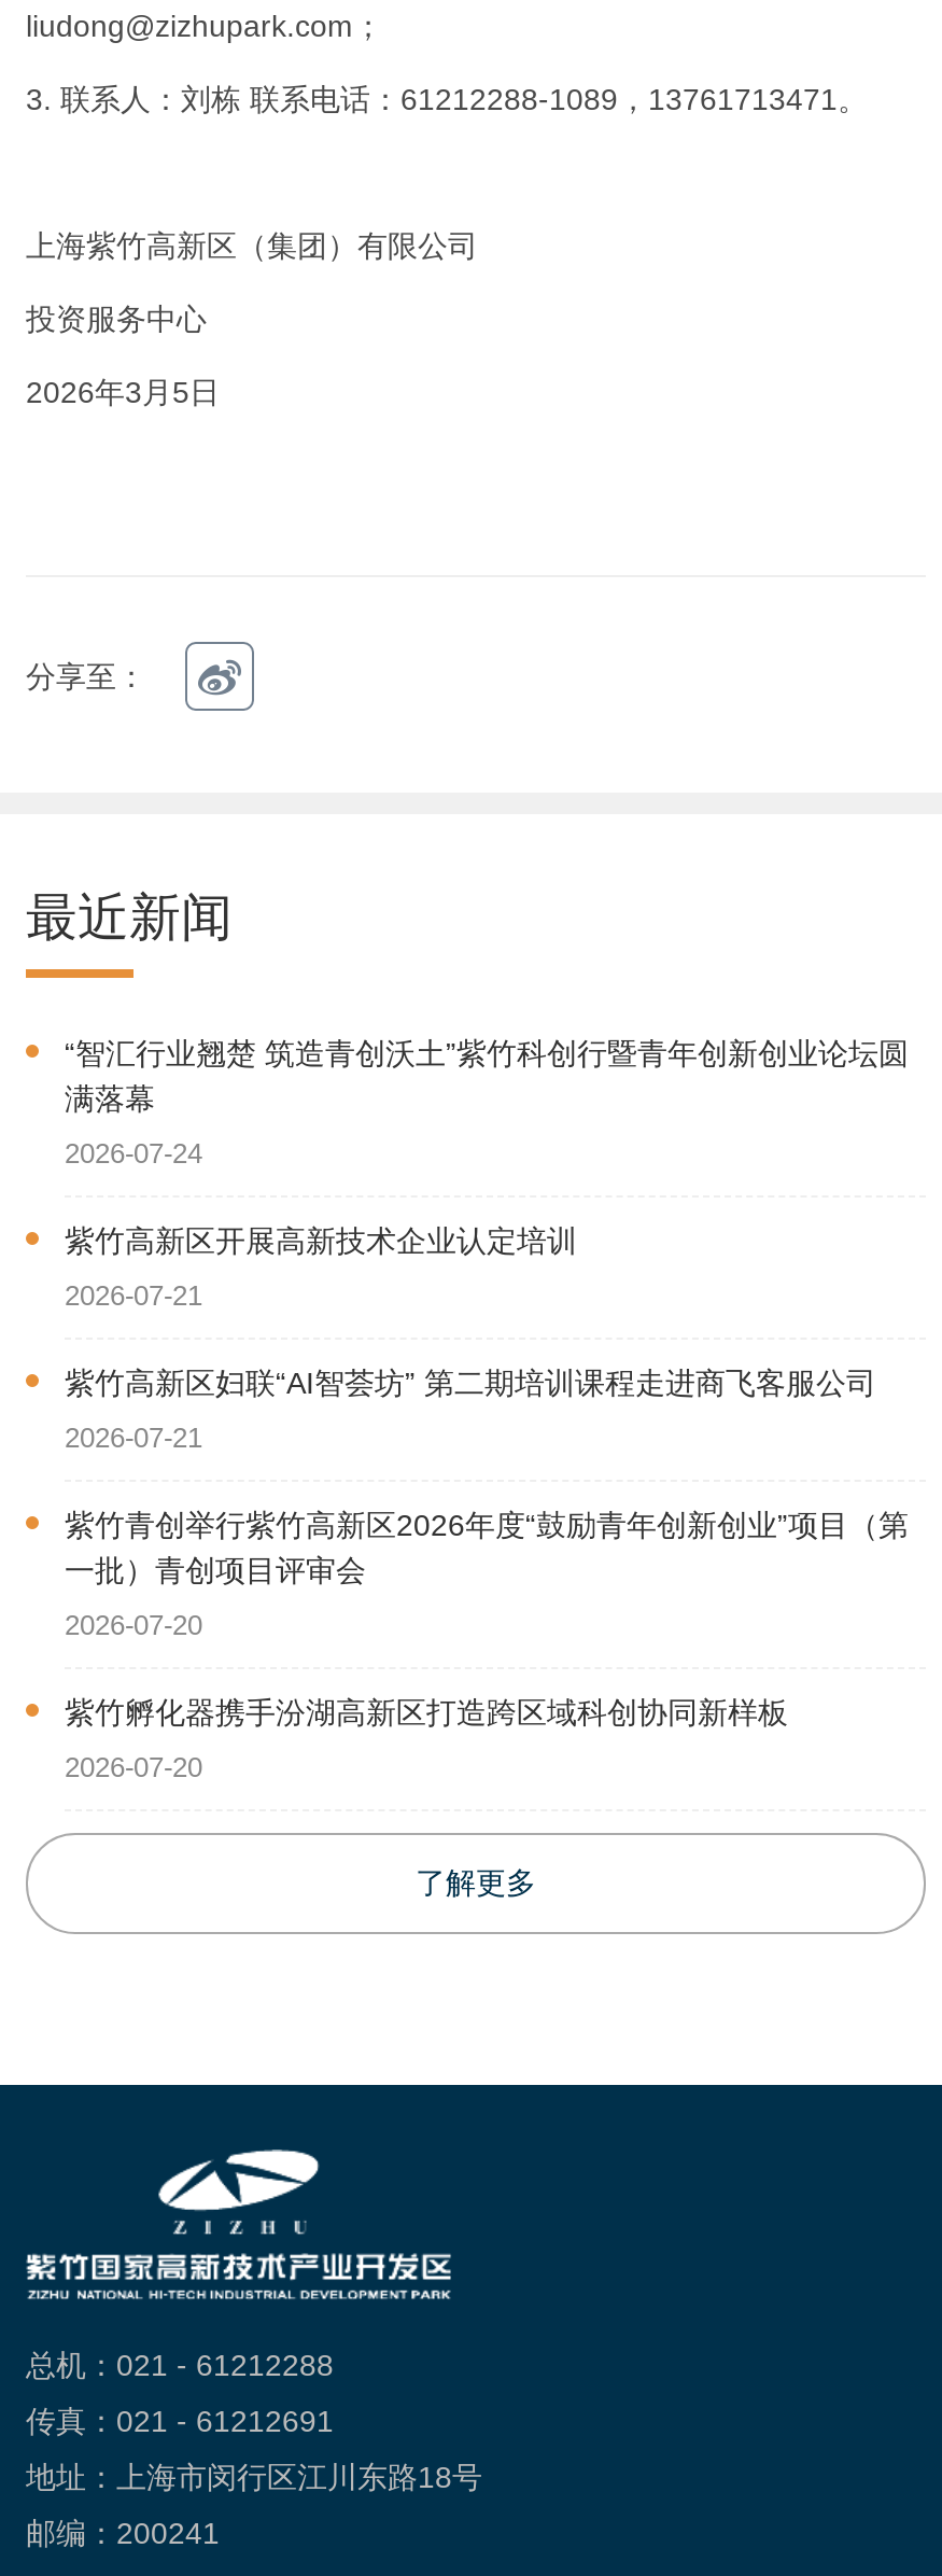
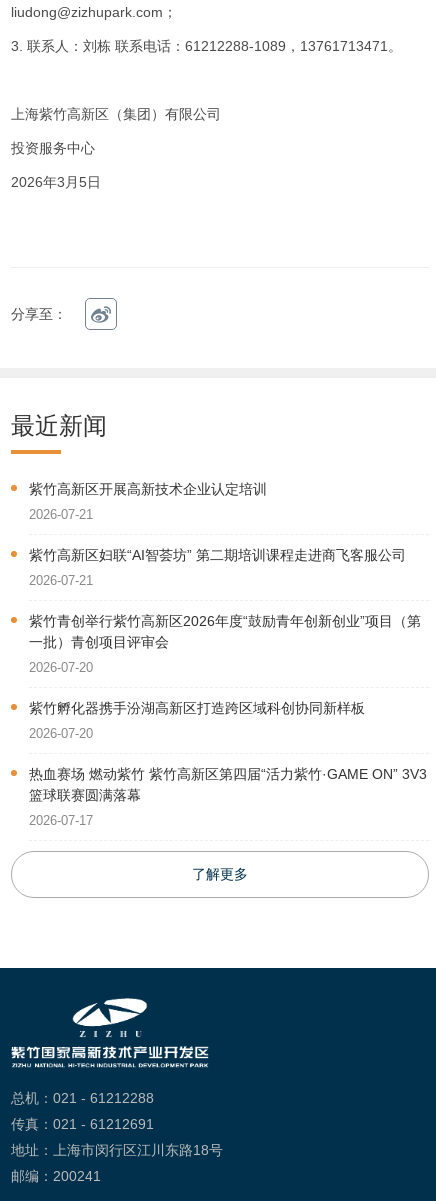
[65,1036,909,1170] “智汇行业翘楚 筑造青创沃土”紫竹科创行暨青年创新创业论坛圆 | 满落幕 | 2026-07-24 -> none
moved [65,1223,909,1783] -> [29,481,421,741]: 紫竹高新区开展高新技术企业认定培训 | 2026-07-21 | 紫竹高新区妇联“AI智荟坊” 第二期培训课程走进商飞客服公司 | ... | 紫竹孵化器携手汾湖高新区打造跨区域科创协同新样板 | 2026-07-20
none -> [29,766,427,828] 热血赛场 燃动紫竹 紫竹高新区第四届“活力紫竹·GAME ON” 3V3 | 篮球联赛圆满落幕 | 2026-07-17

